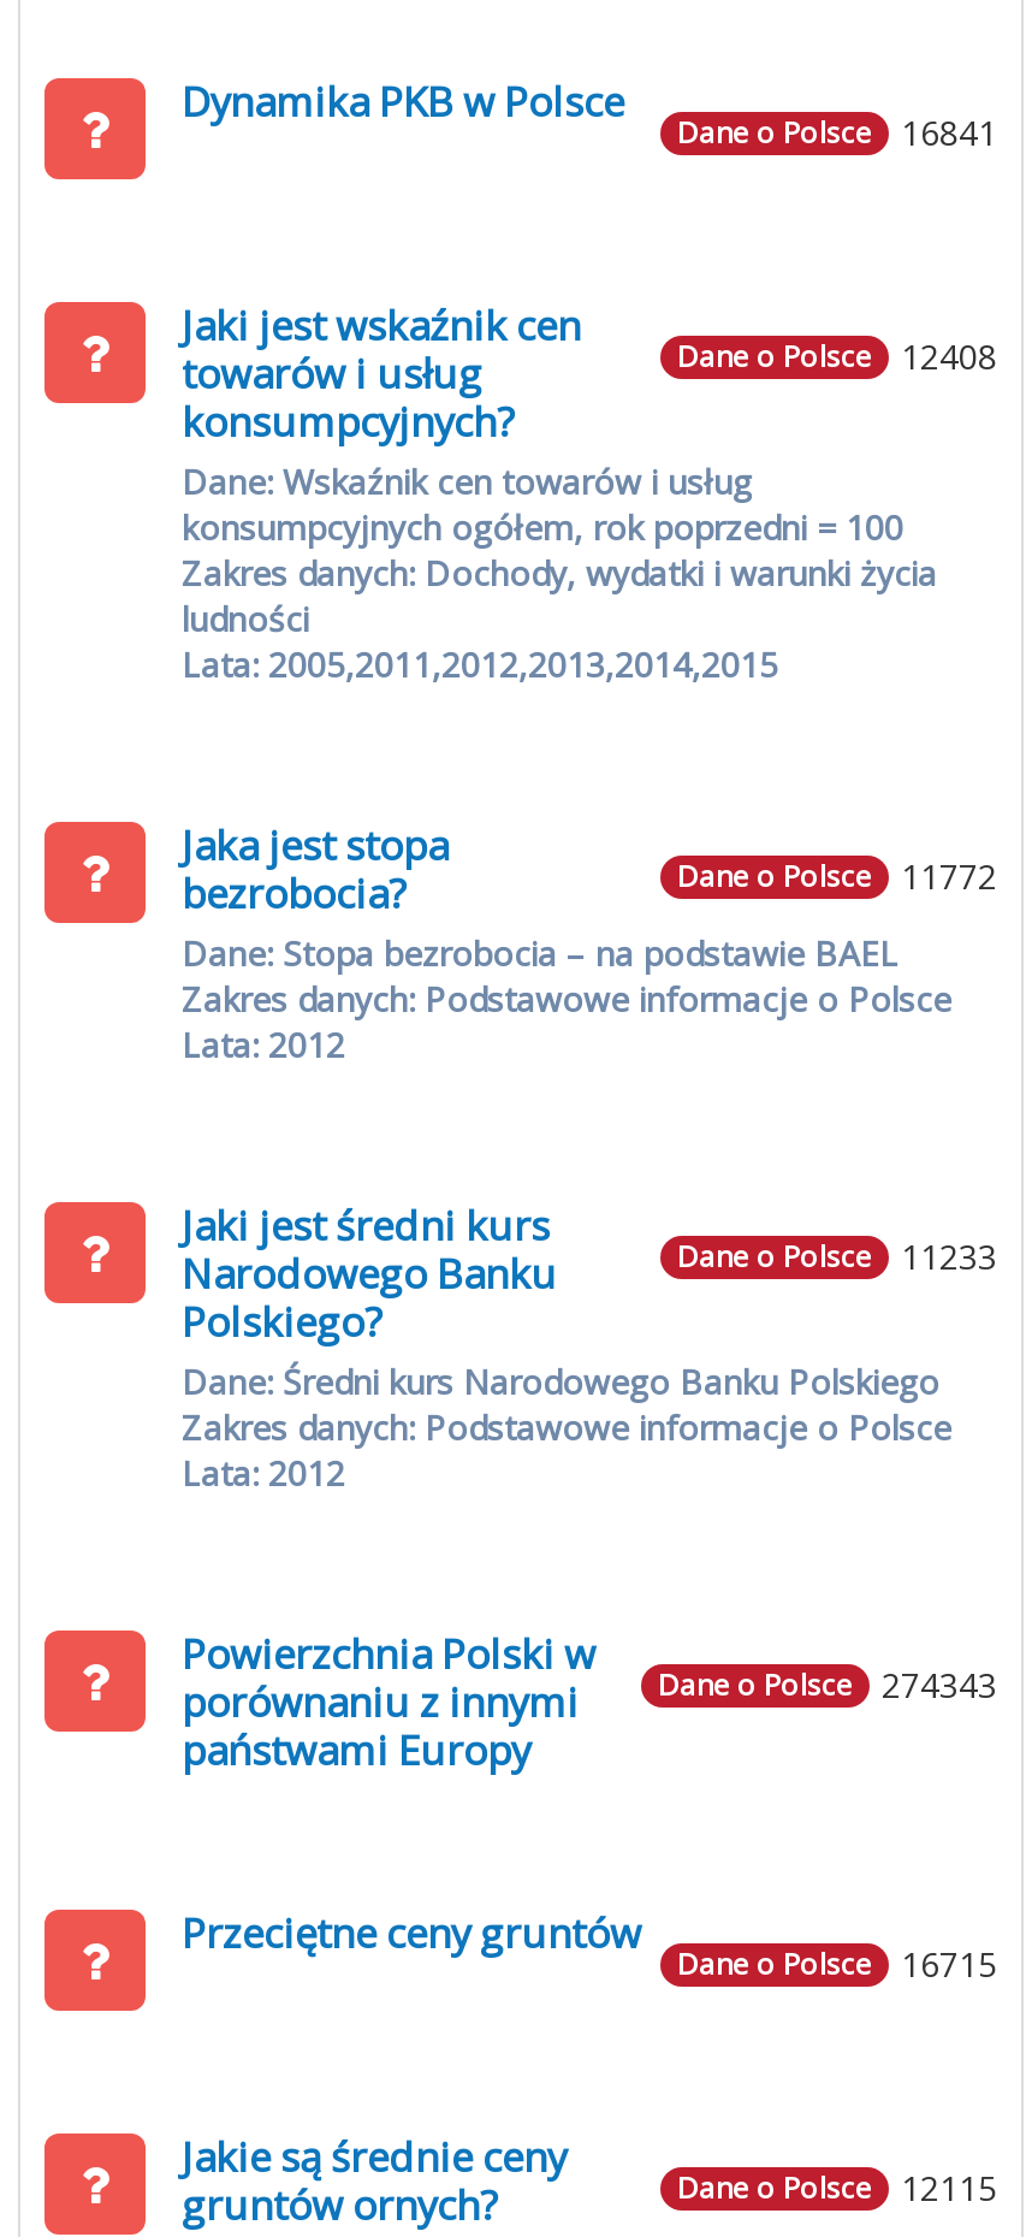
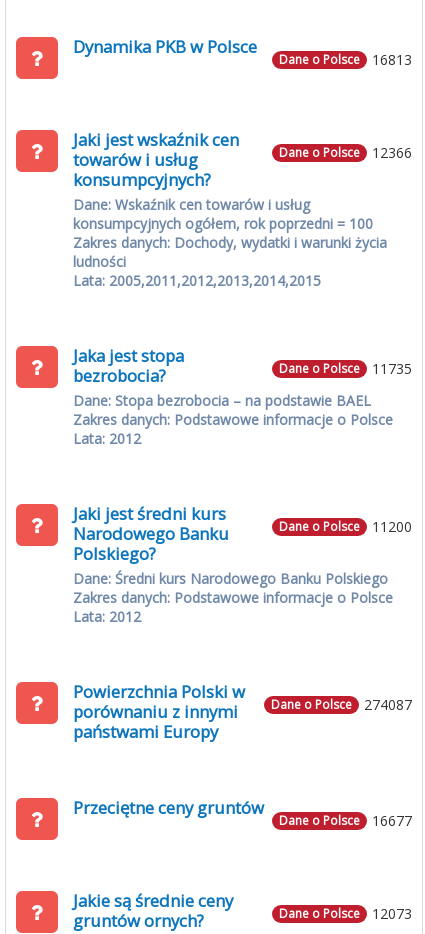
[677,110,997,155] Dane o Polsce 16841 -> [279,50,412,69] Dane o Polsce 16813
[677,333,997,379] Dane o Polsce 12408 -> [279,143,412,162] Dane o Polsce 12366
[677,853,997,899] Dane o Polsce 11772 -> [279,359,412,378] Dane o Polsce 11735
[677,1233,997,1279] Dane o Polsce 11233 -> [279,517,412,536] Dane o Polsce 11200
[182,1662,997,1729] porównaniu z innymi Dane o Polsce 274343 -> [73,695,412,723] porównaniu z innymi Dane o Polsce 274087
[677,1941,997,1987] Dane o Polsce 16715 -> [279,811,412,830] Dane o Polsce 16677
[677,2165,997,2211] Dane o Polsce 12115 -> [279,904,412,923] Dane o Polsce 12073

